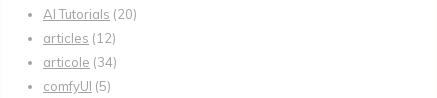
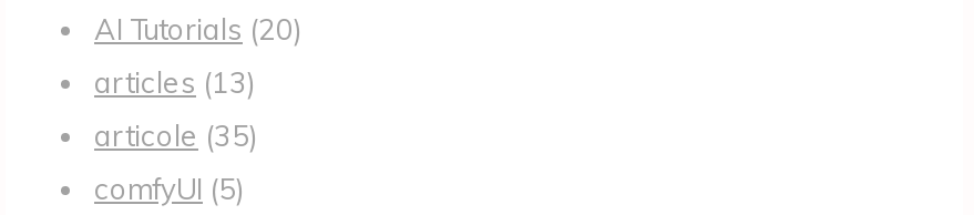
[43,30,116,46] articles (12) -> [94,63,256,99] articles (13)
[43,54,117,70] articole (34) -> [94,117,258,152] articole (35)

